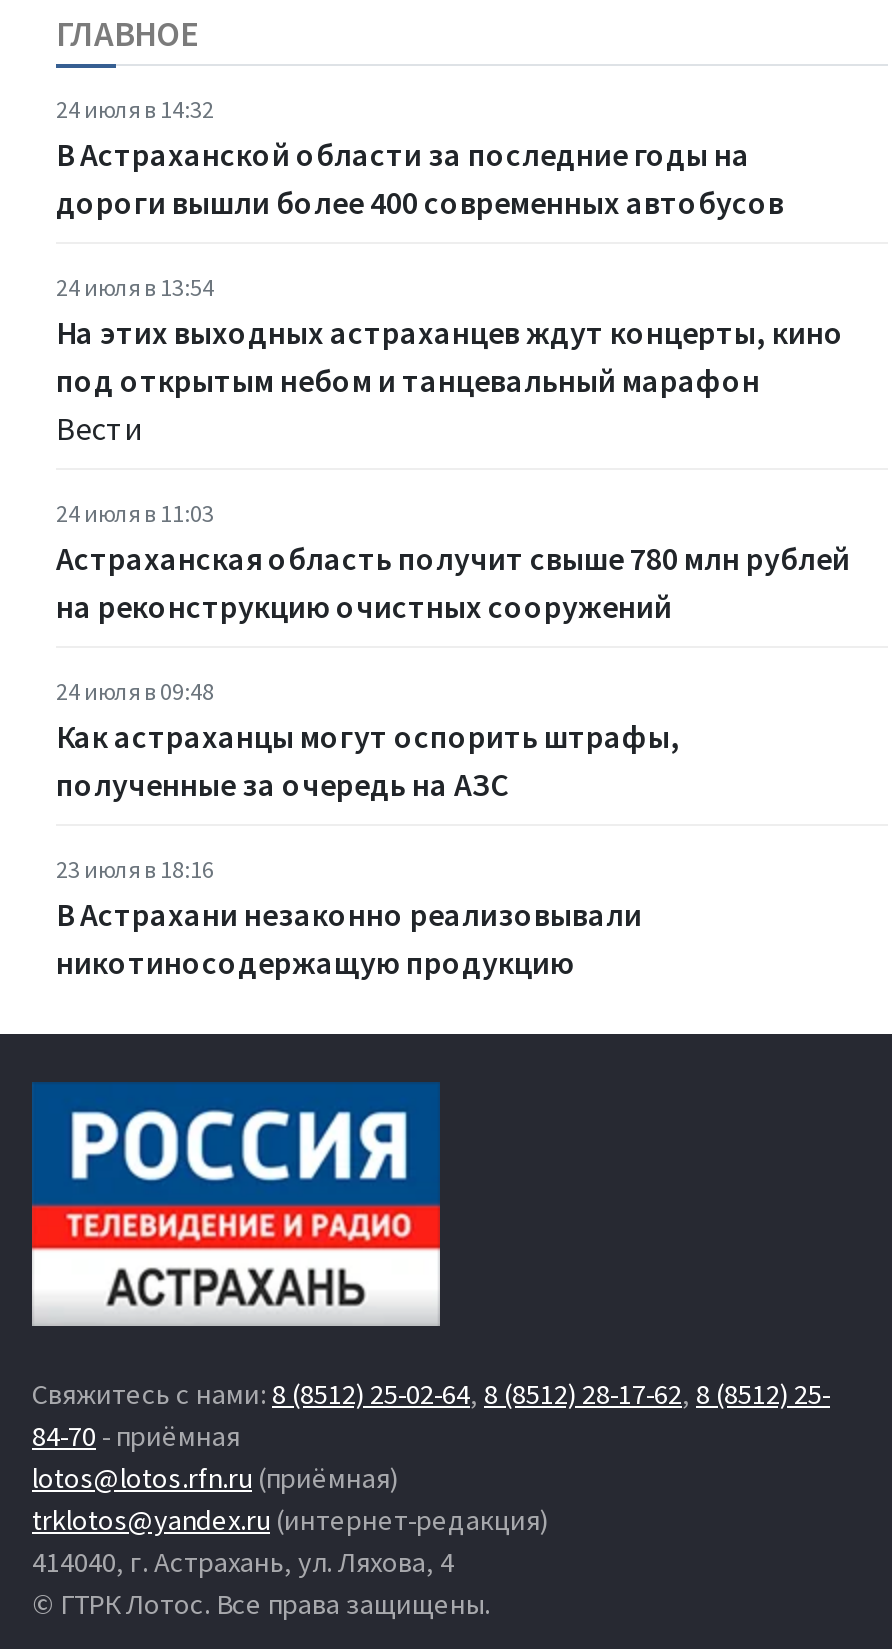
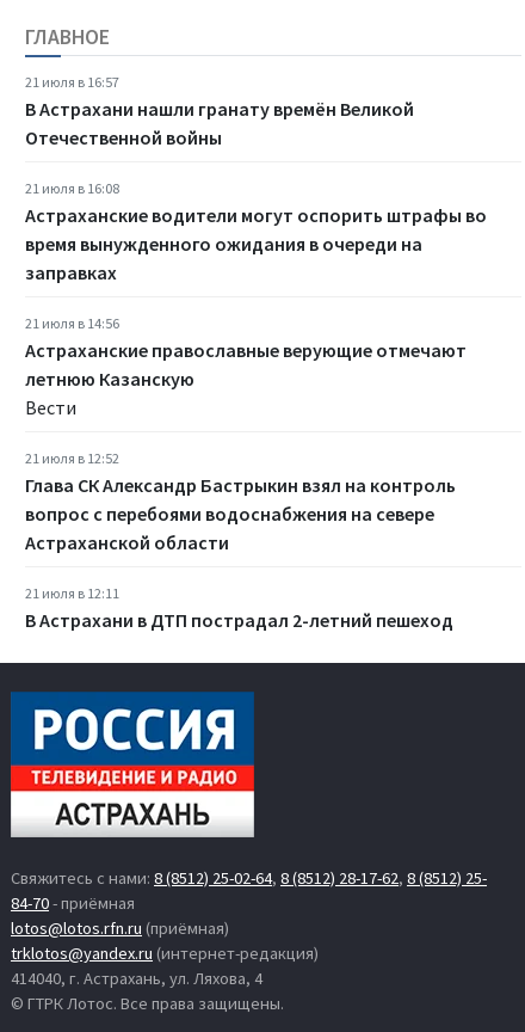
[56,94,844,400] 24 июля в 14:32 | В Астраханской области за последние годы на | дороги вышли более 400 современных автобусов | 24 июля в 13:54 | На этих выходных астраханцев ждут концерты, кино | под открытым небом и танцевальный марафон -> [25,73,487,391] 21 июля в 16:57 | В Астрахани нашли гранату времён Великой | Отечественной войны | 21 июля в 16:08 | Астраханские водители могут оспорить штрафы во | время вынужденного ожидания в очереди на | заправках | 21 июля в 14:56 | Астраханские православные верующие отмечают | летнюю Казанскую
moved [56,408,142,448] -> [25,396,76,420]: Вести
[56,498,850,982] 24 июля в 11:03 | Астраханская область получит свыше 780 млн рублей | на реконструкцию очистных сооружений | 24 июля в 09:48 | Как астраханцы могут оспорить штрафы, | полученные за очередь на АЗС | 23 июля в 18:16 | В Астрахани незаконно реализовывали | никотиносодержащую продукцию -> [25,450,456,632] 21 июля в 12:52 | Глава СК Александр Бастрыкин взял на контроль | вопрос с перебоями водоснабжения на севере | Астраханской области | 21 июля в 12:11 | В Астрахани в ДТП пострадал 2-летний пешеход

